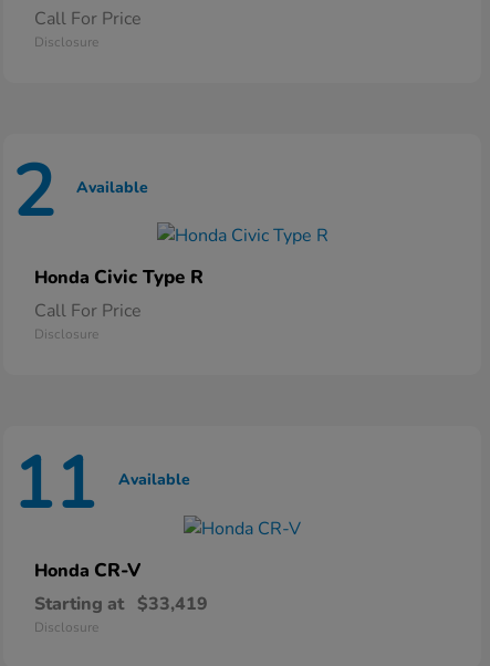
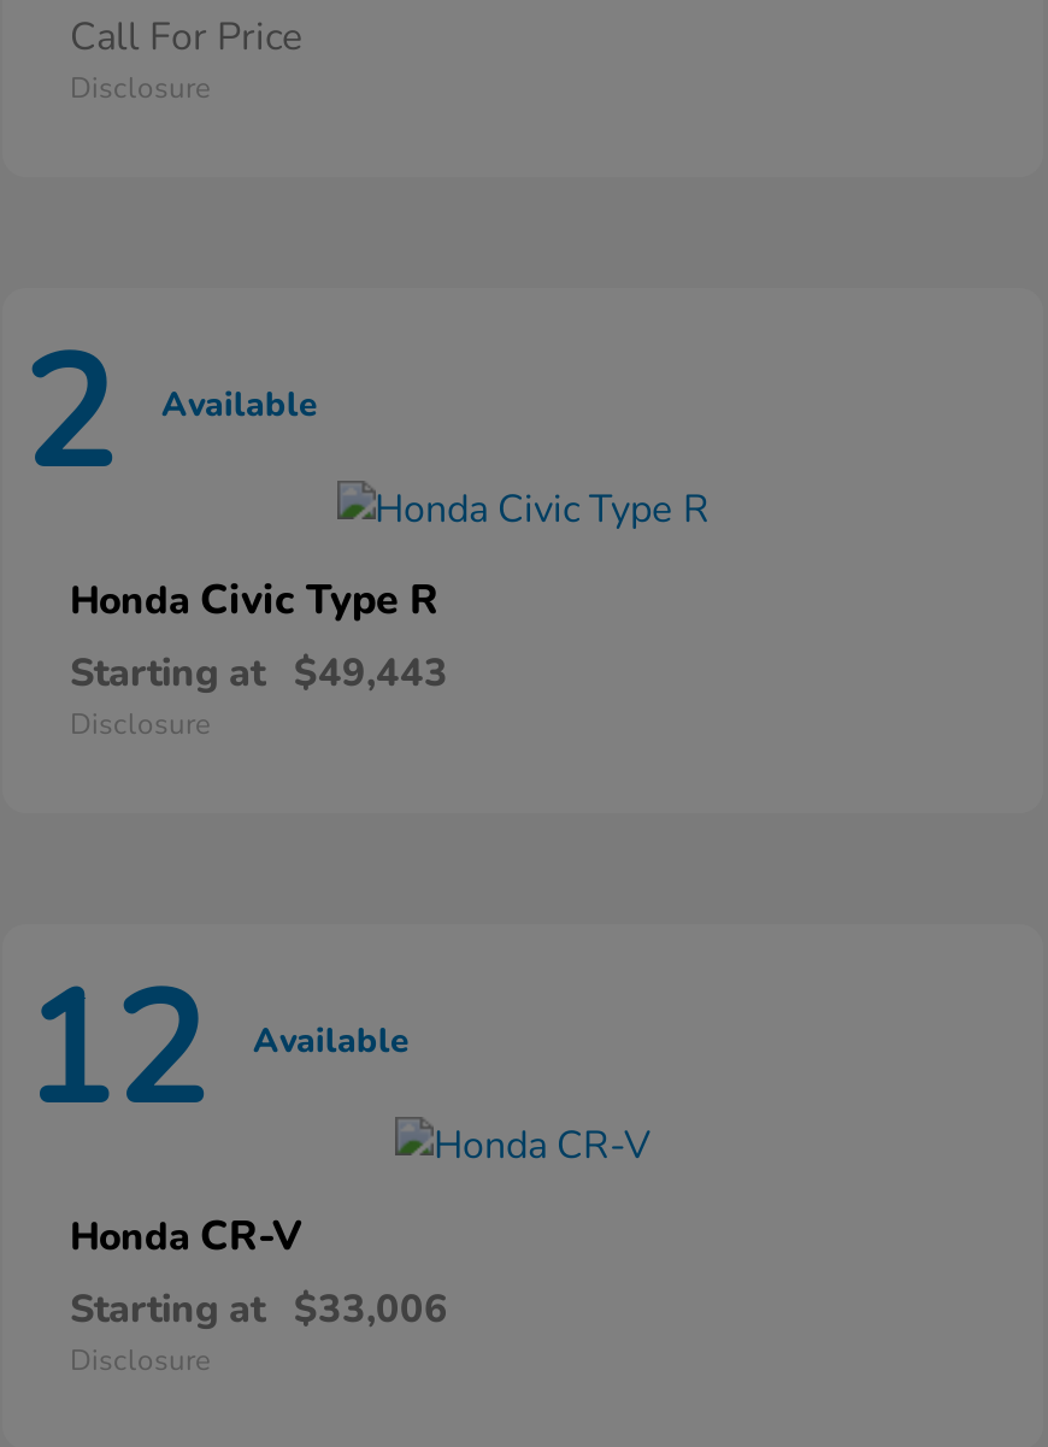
[34,299,142,323] Call For Price -> [70,648,448,701] Starting at $49,443
[12,436,190,533] 11 Available -> [22,946,410,1158] 12 Available
[34,591,208,616] Starting at $33,419 -> [70,1284,448,1337] Starting at $33,006

